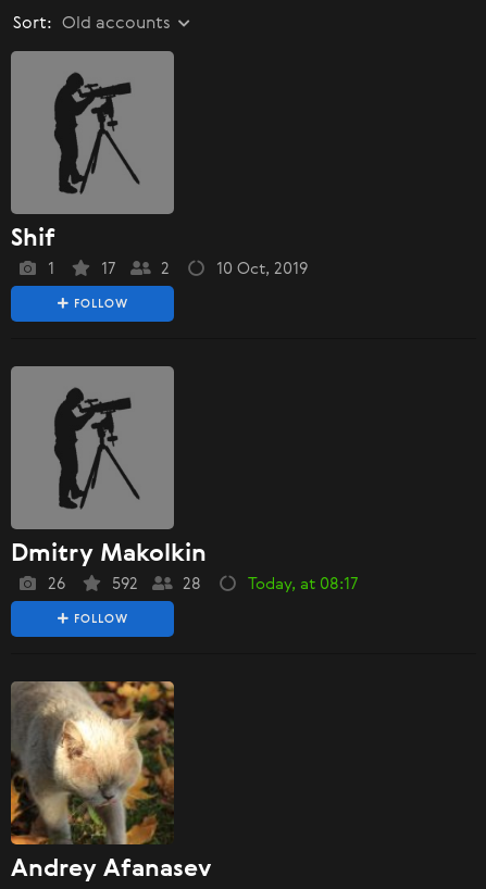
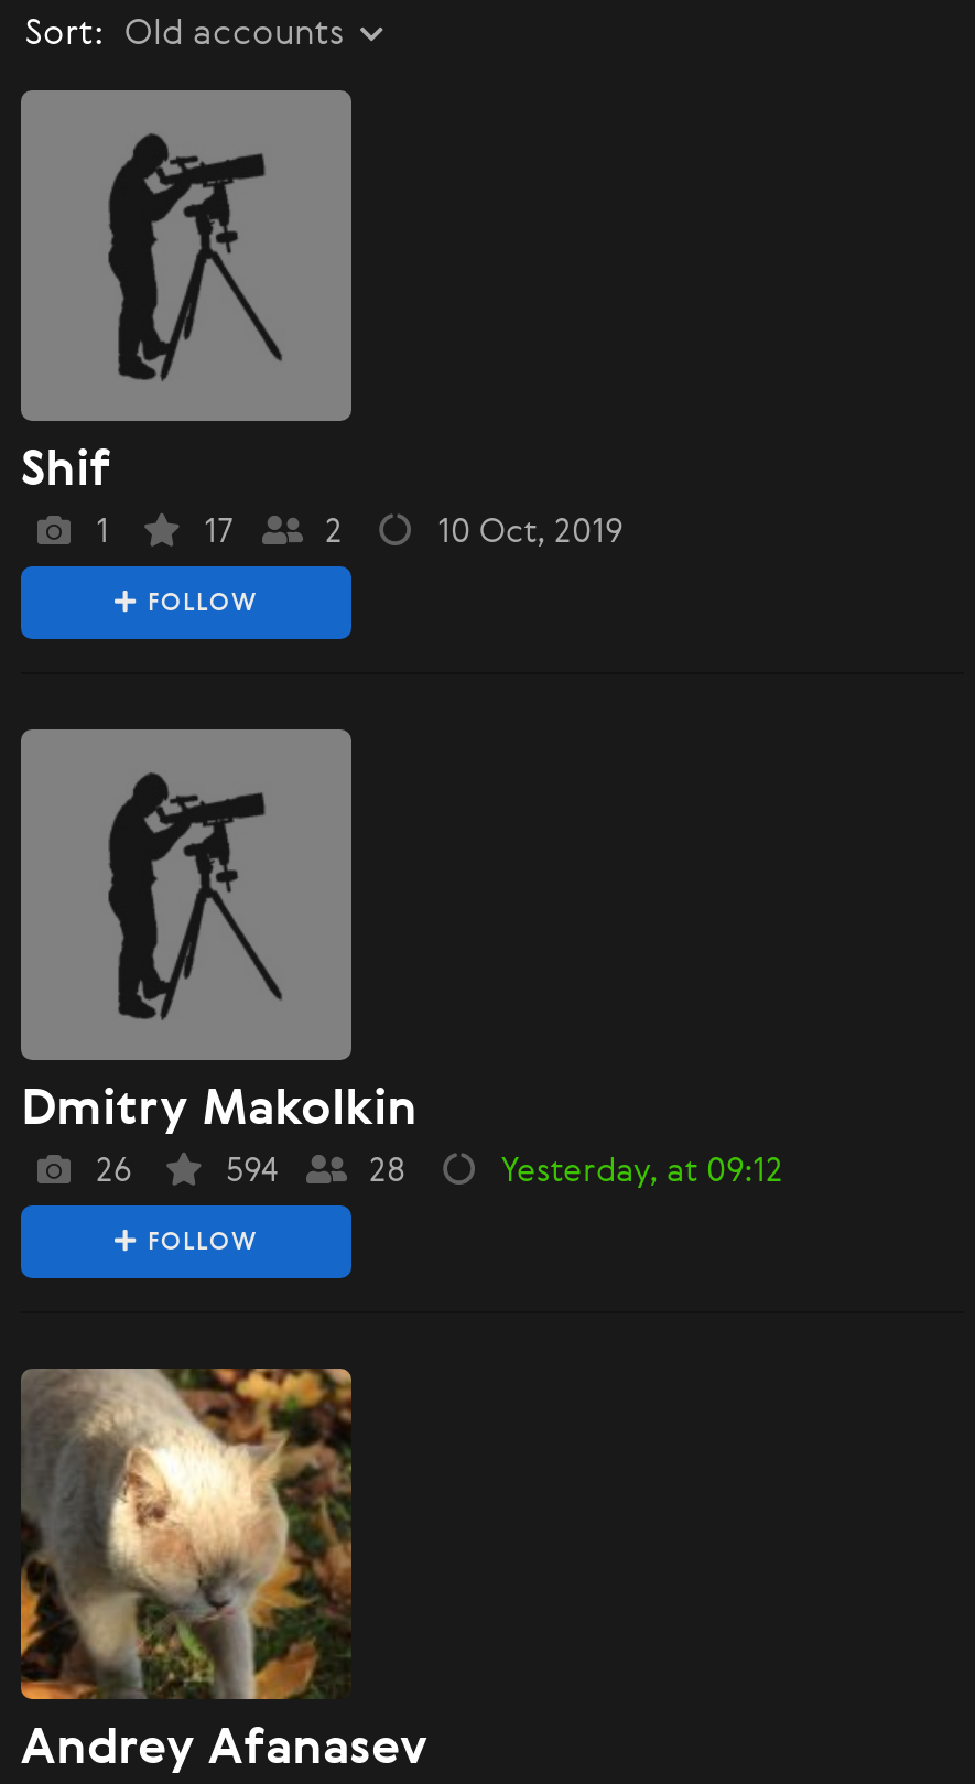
[108,576,201,592] 592 28 -> [217,1155,407,1188] 594 28
[248,576,359,592] Today, at 08:17 -> [501,1155,783,1188] Yesterday, at 09:12

